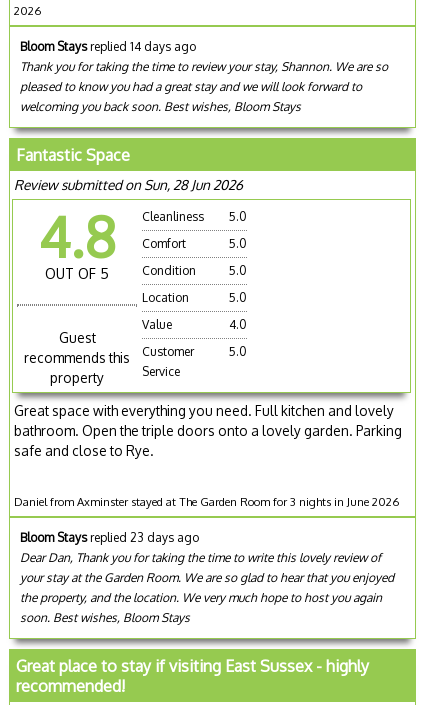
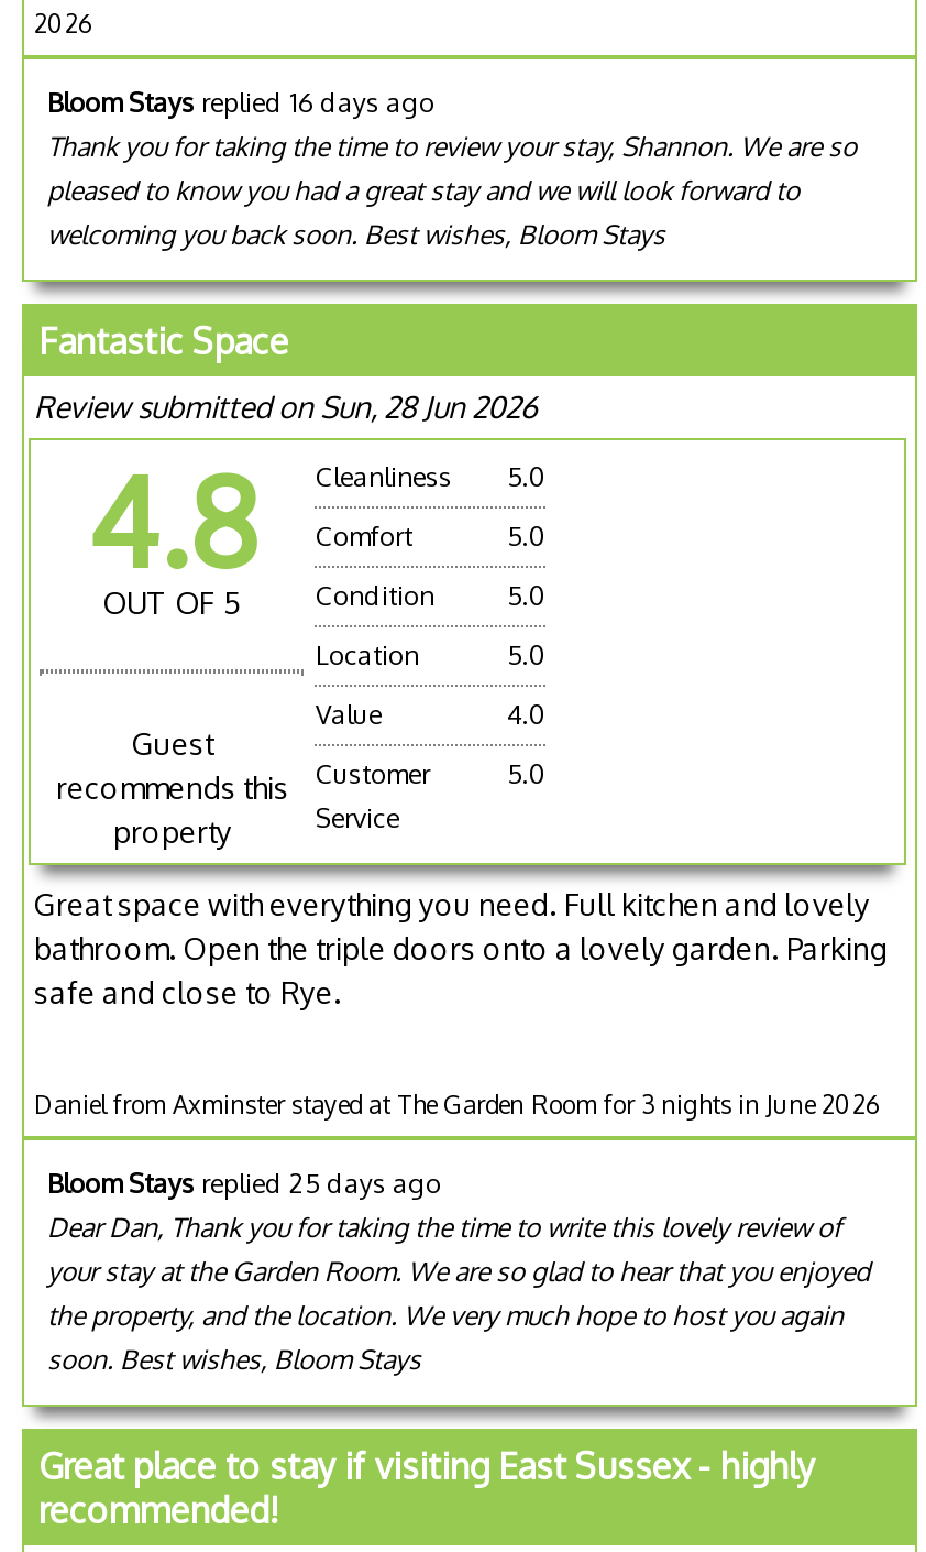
[20,39,196,54] Bloom Stays replied 14 days ago -> [47,87,434,120] Bloom Stays replied 16 days ago
[20,530,199,545] Bloom Stays replied 23 days ago -> [47,1167,441,1200] Bloom Stays replied 25 days ago

